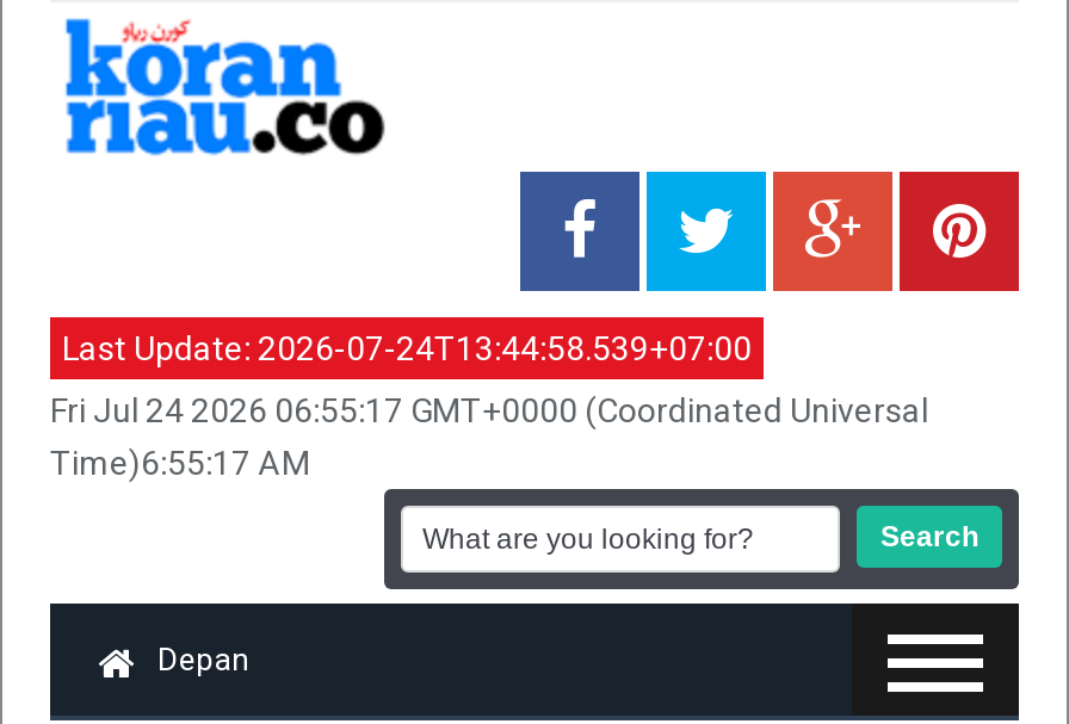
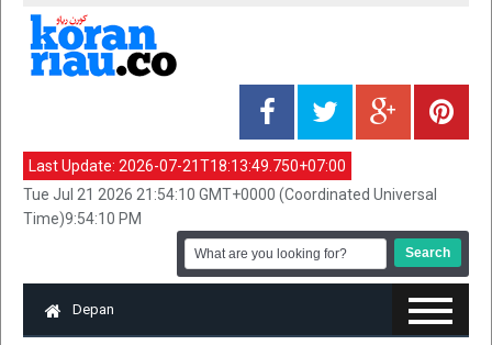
[62,329,752,367] Last Update: 2026-07-24T13:44:58.539+07:00 -> [29,157,346,175] Last Update: 2026-07-21T18:13:49.750+07:00
[50,391,928,482] Fri Jul 24 2026 06:55:17 GMT+0000 (Coordinated Universal | Time)6:55:17 AM -> [23,186,437,227] Tue Jul 21 2026 21:54:10 GMT+0000 (Coordinated Universal | Time)9:54:10 PM

